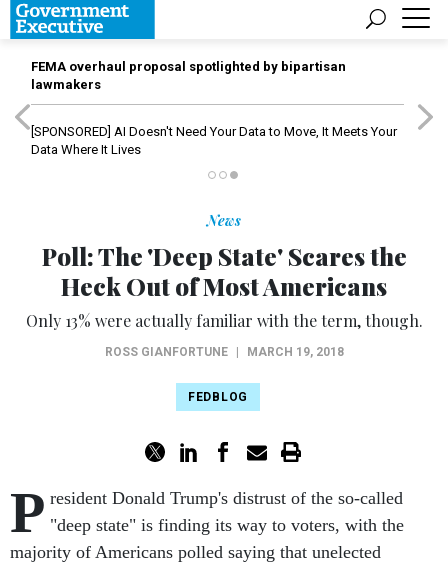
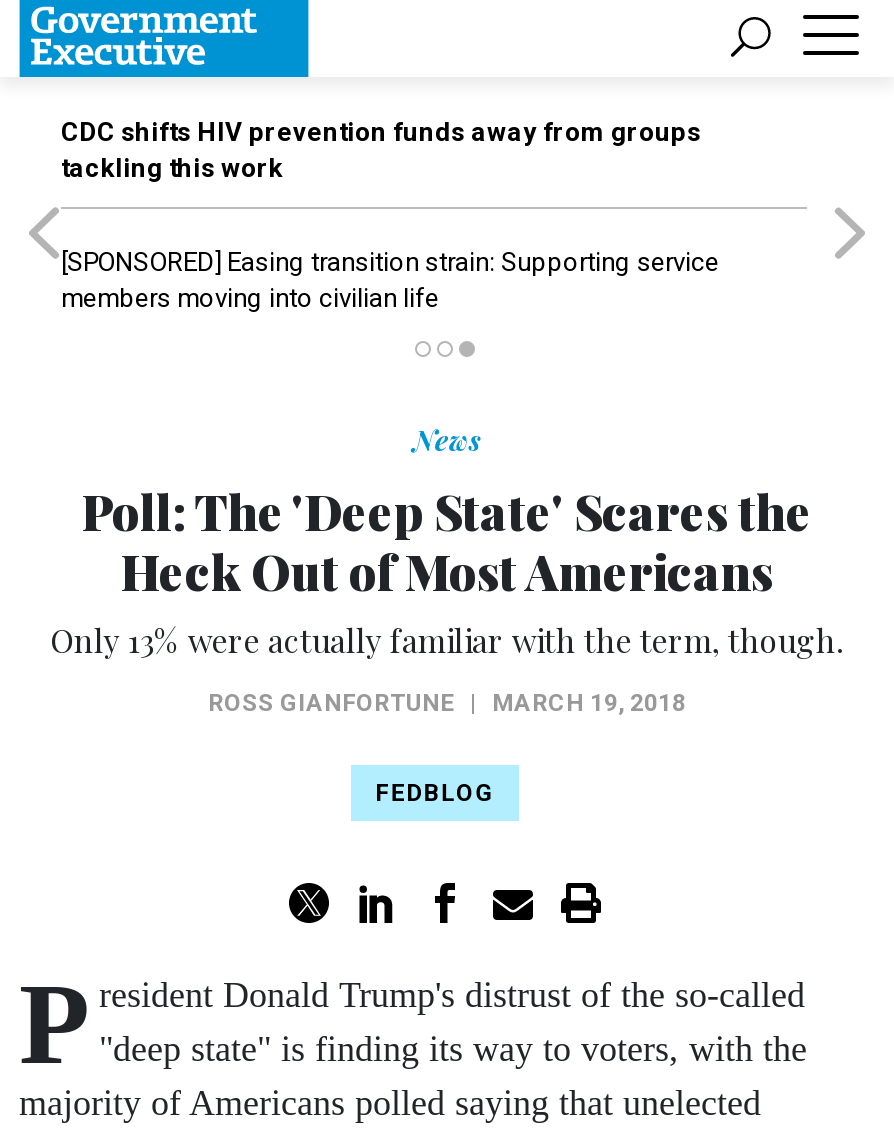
[31,59,346,92] FEMA overhaul proposal spotlighted by bipartisan | lawmakers -> [61,117,701,183] CDC shifts HIV prevention funds away from groups | tackling this work
[31,124,397,157] [SPONSORED] AI Doesn't Need Your Data to Move, It Meets Your | Data Where It Lives -> [61,247,719,313] [SPONSORED] Easing transition strain: Supporting service | members moving into civilian life

